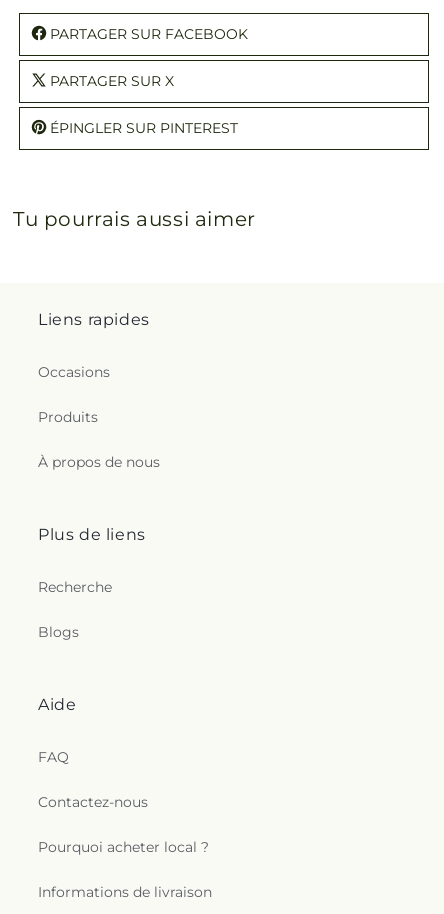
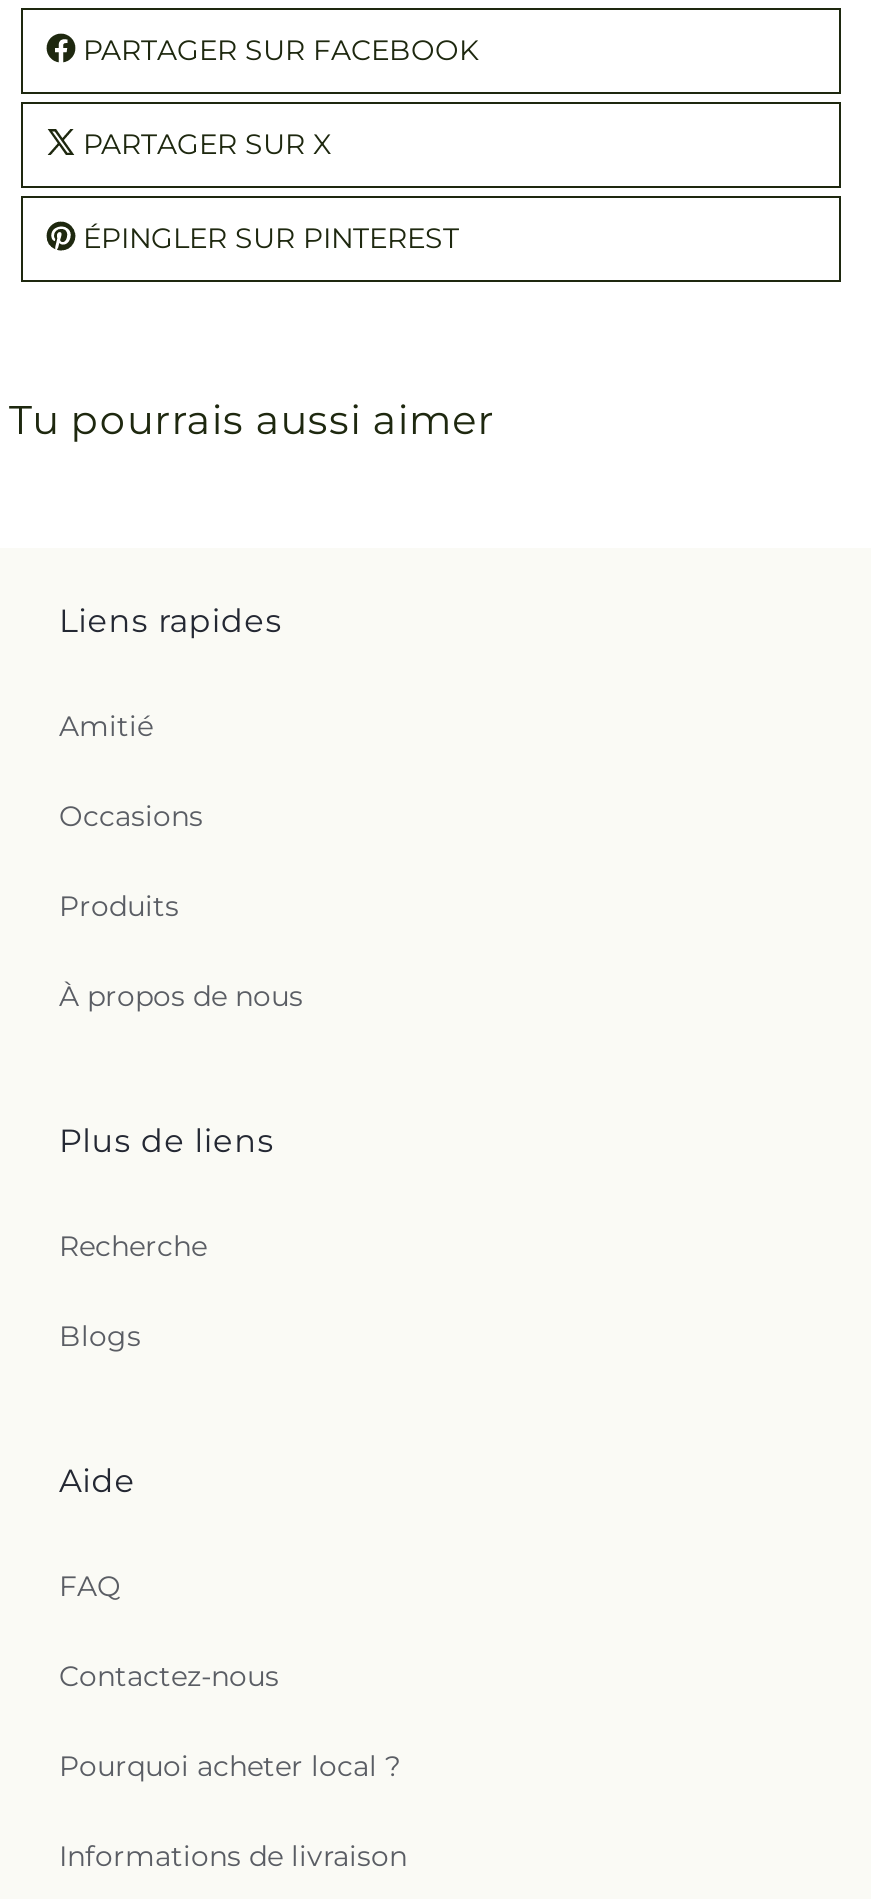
none -> [59,708,153,744] Amitié

